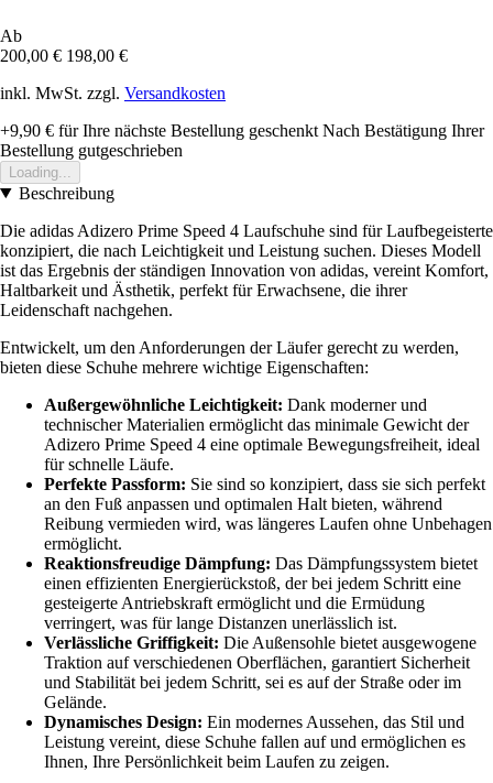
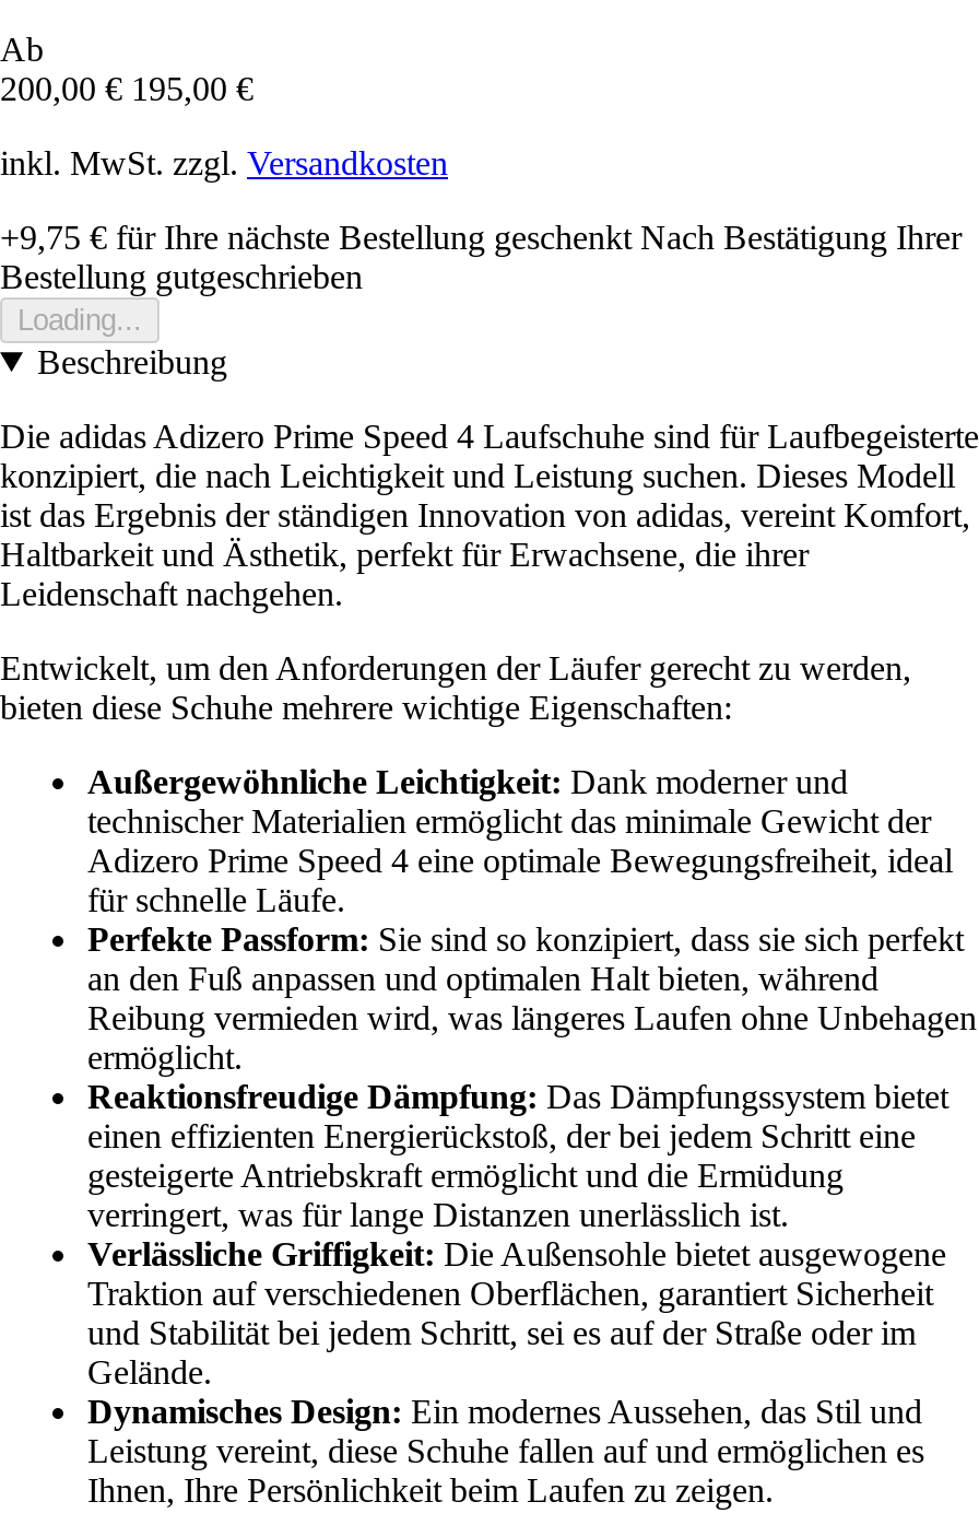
[0,46,128,65] 200,00 € 198,00 € -> [0,70,253,107] 200,00 € 195,00 €
[0,121,484,140] +9,90 €für Ihre nächste Bestellung geschenkt Nach Bestätigung Ihrer -> [0,218,962,256] +9,75 €für Ihre nächste Bestellung geschenkt Nach Bestätigung Ihrer

